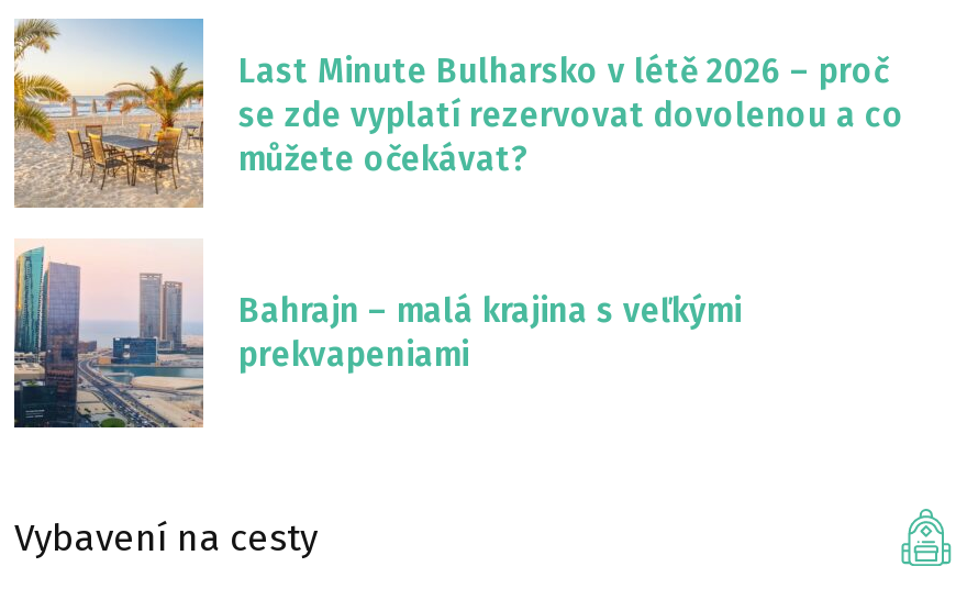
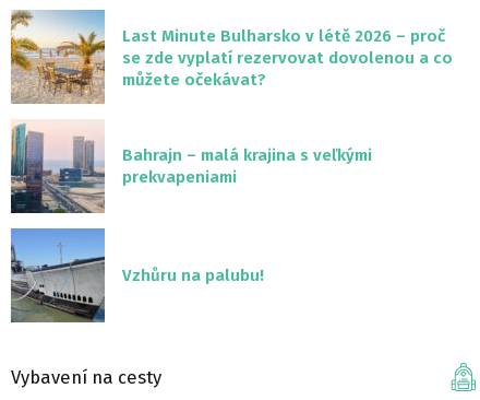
none -> [10,227,264,323] [image] | Vzhůru na palubu!

